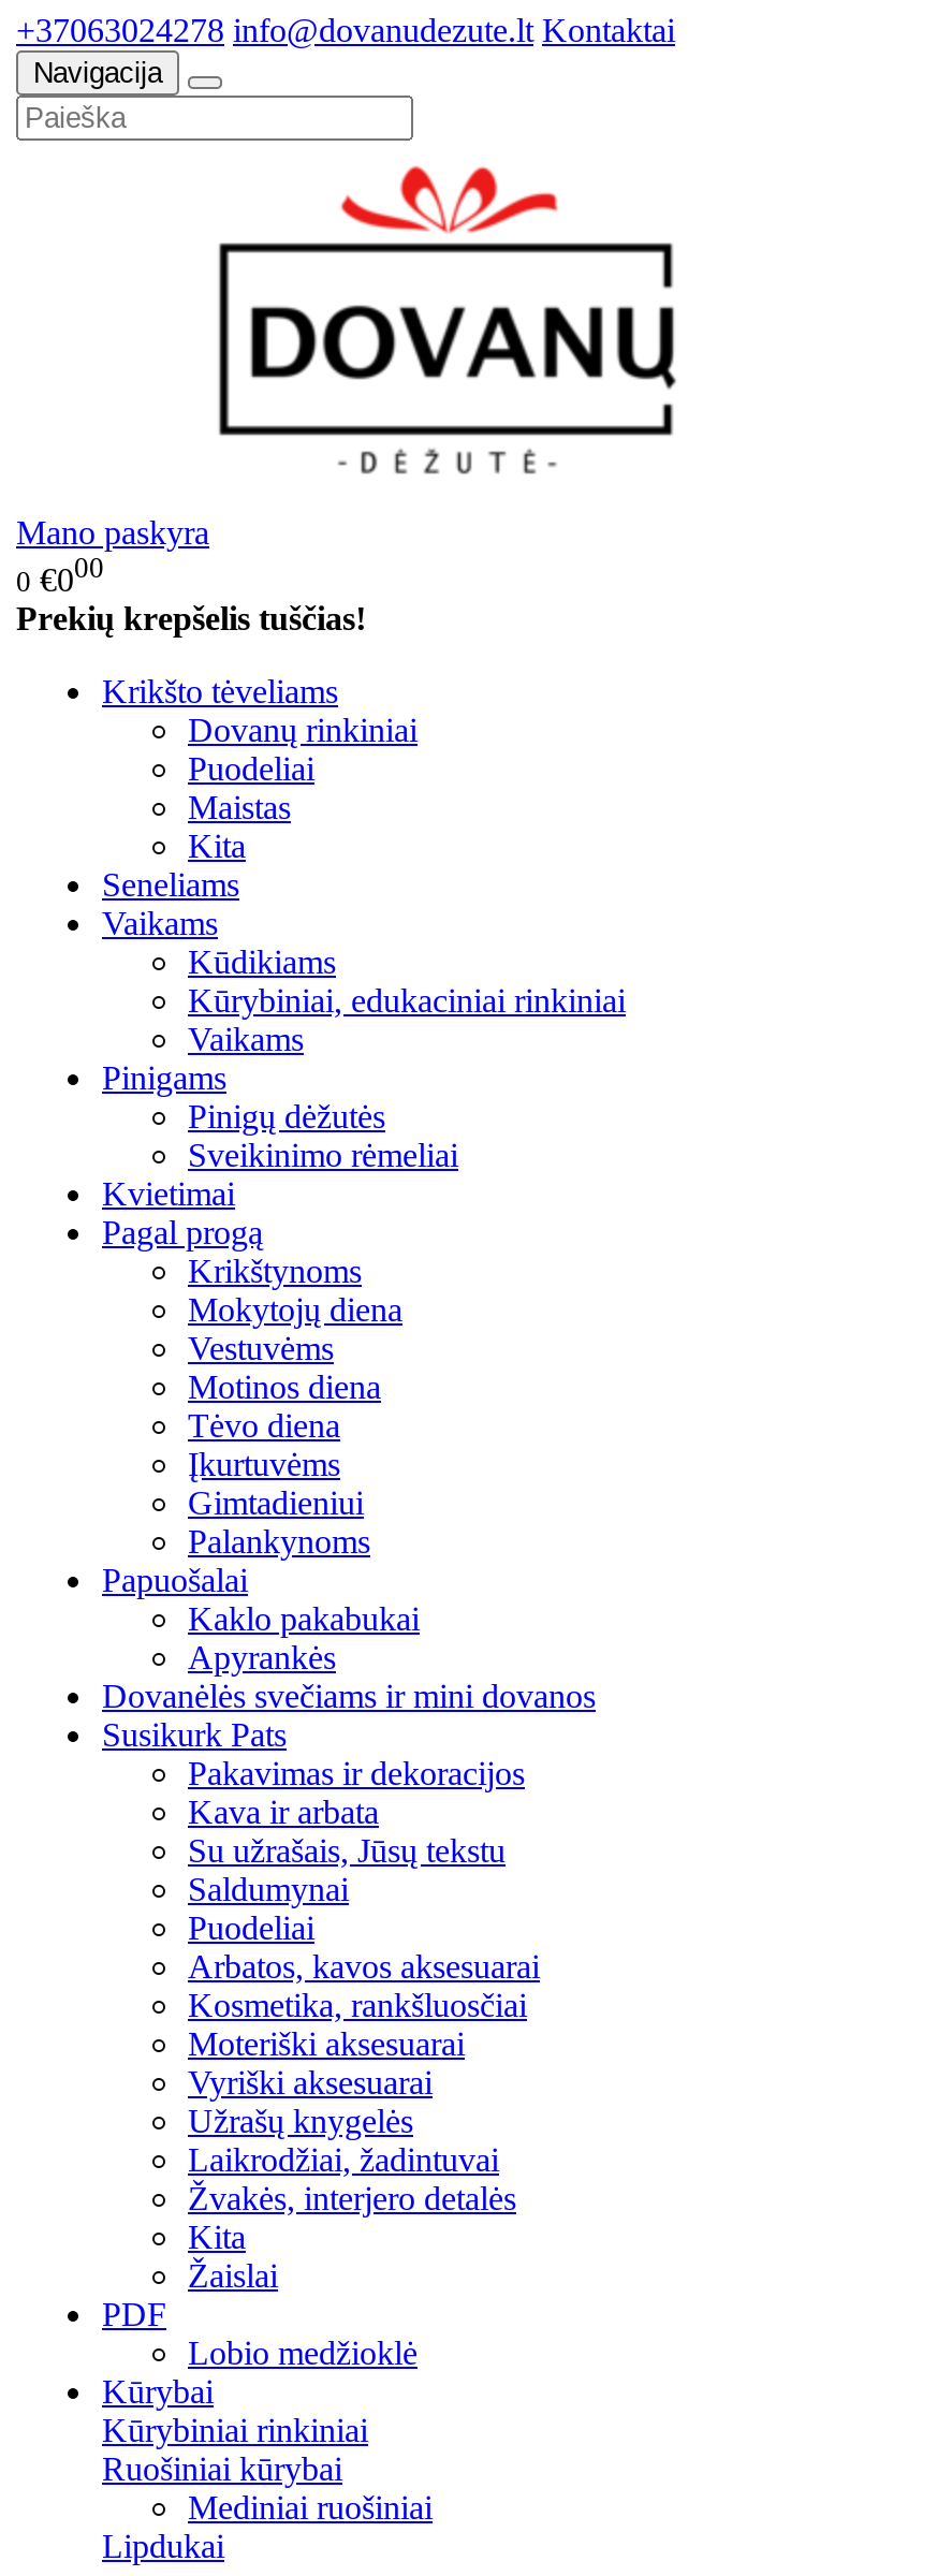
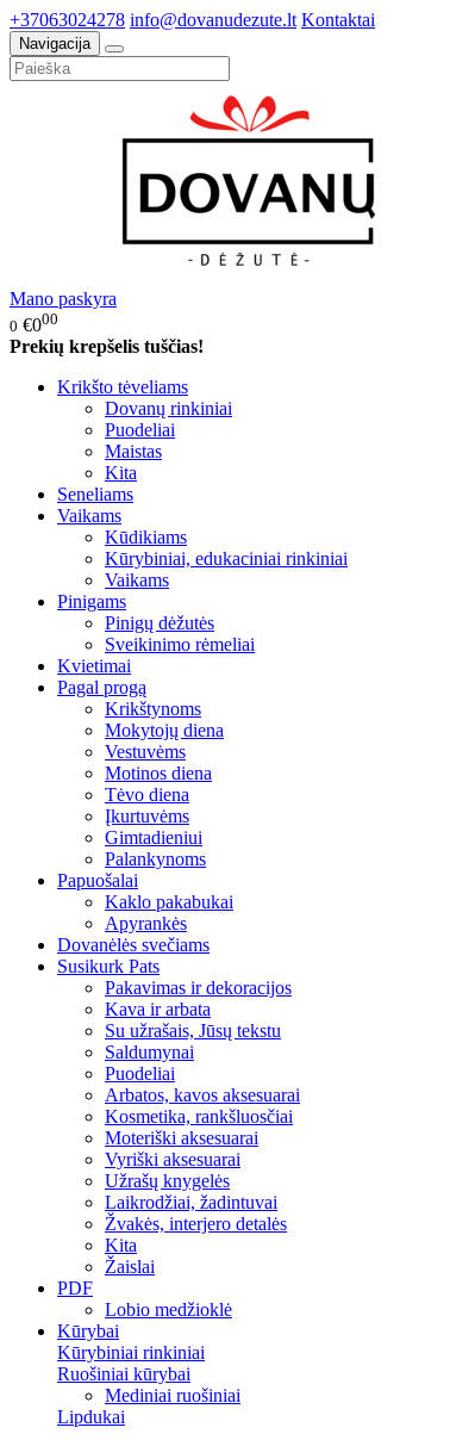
[102,1678,596,1715] Dovanėlės svečiams ir mini dovanos -> [57,935,210,955] Dovanėlės svečiams

